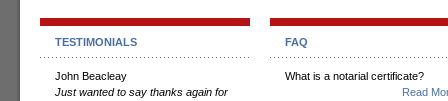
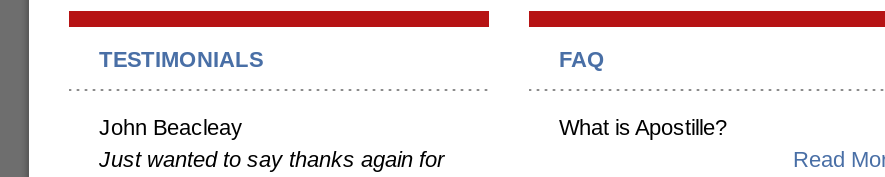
[285,70,424,82] What is a notarial certificate? -> [559,115,727,139] What is Apostille?

